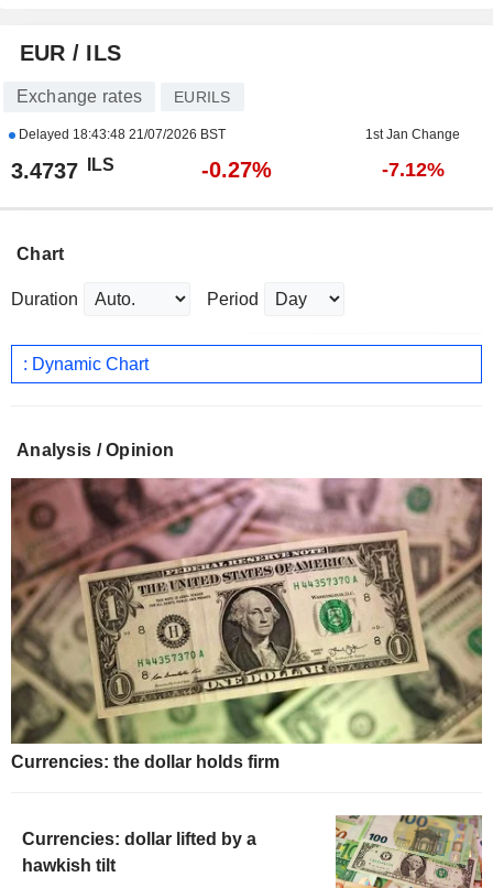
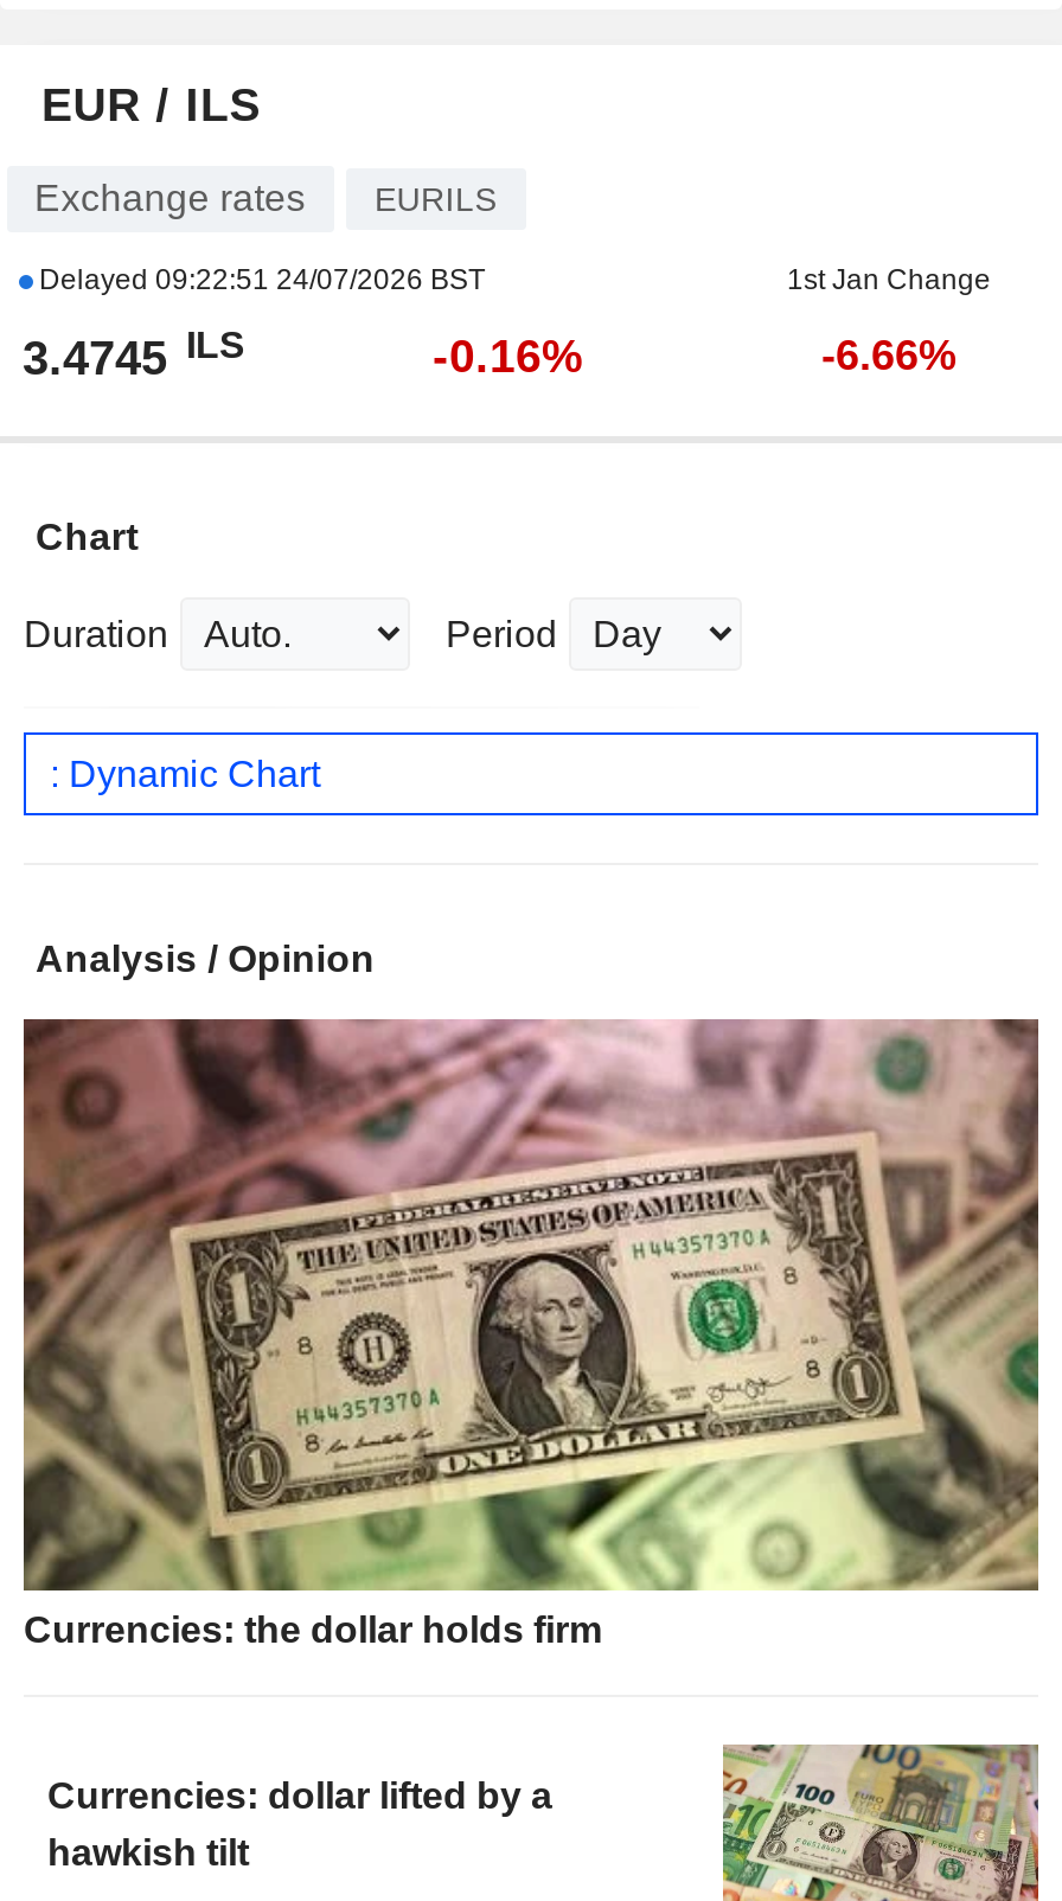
[15,127,225,142] Delayed 18:43:48 21/07/2026 BST -> [32,263,485,297] Delayed 09:22:51 24/07/2026 BST
[10,155,114,183] 3.4737 ILS -> [23,324,245,384] 3.4745 ILS
[201,158,271,182] -0.27% -> [433,330,584,382] -0.16%
[381,159,444,181] -7.12% -> [821,332,957,379] -6.66%

